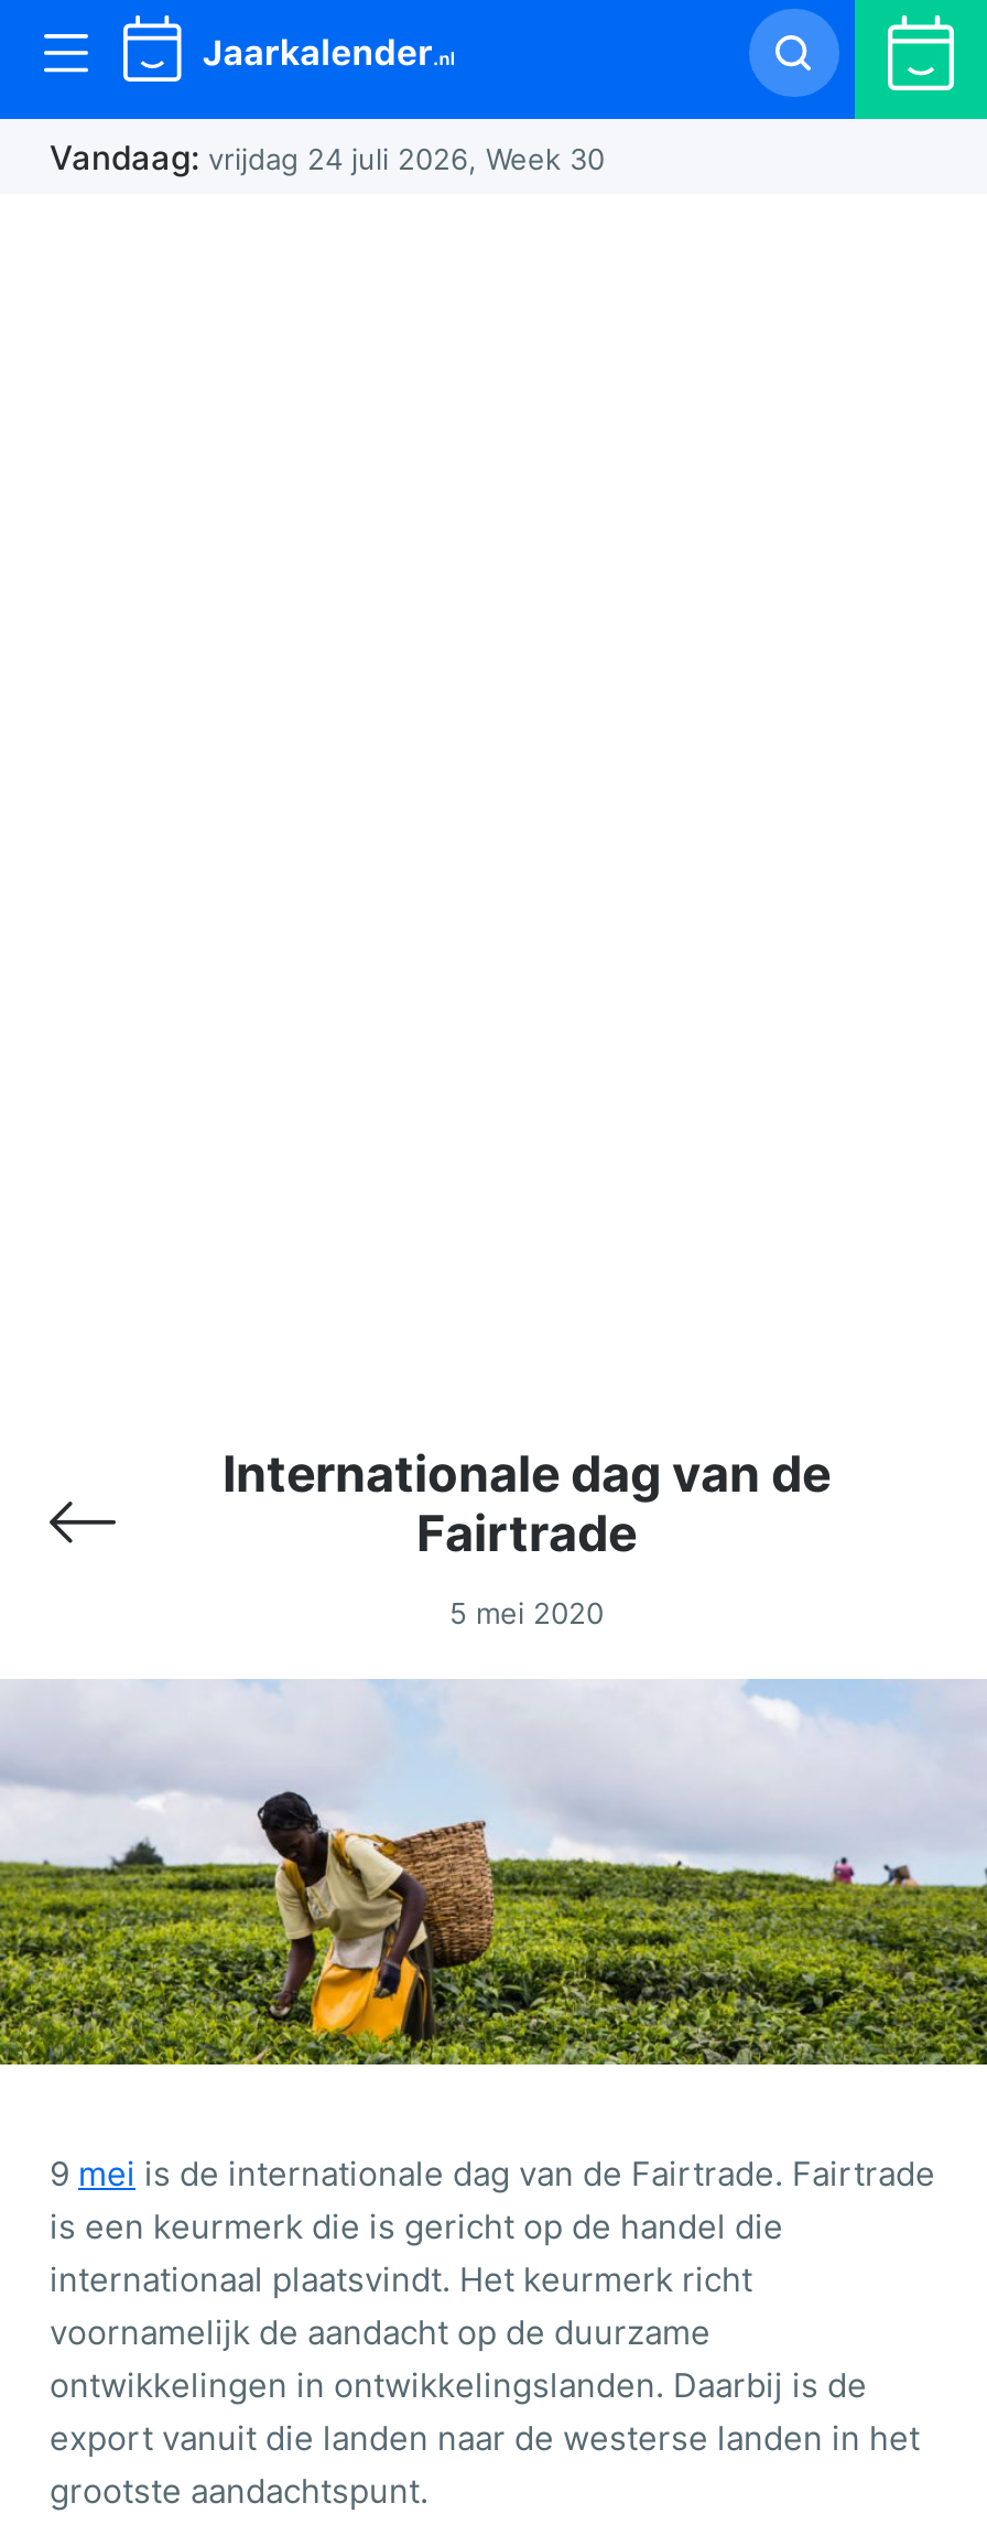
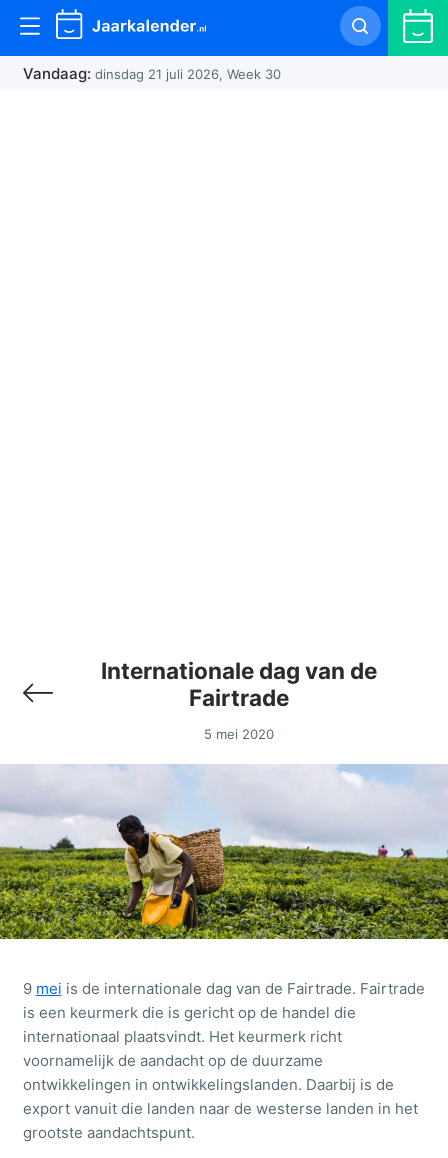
[50,136,605,177] Vandaag: vrijdag 24 juli 2026, Week 30 -> [22,63,280,82] Vandaag: dinsdag 21 juli 2026, Week 30

